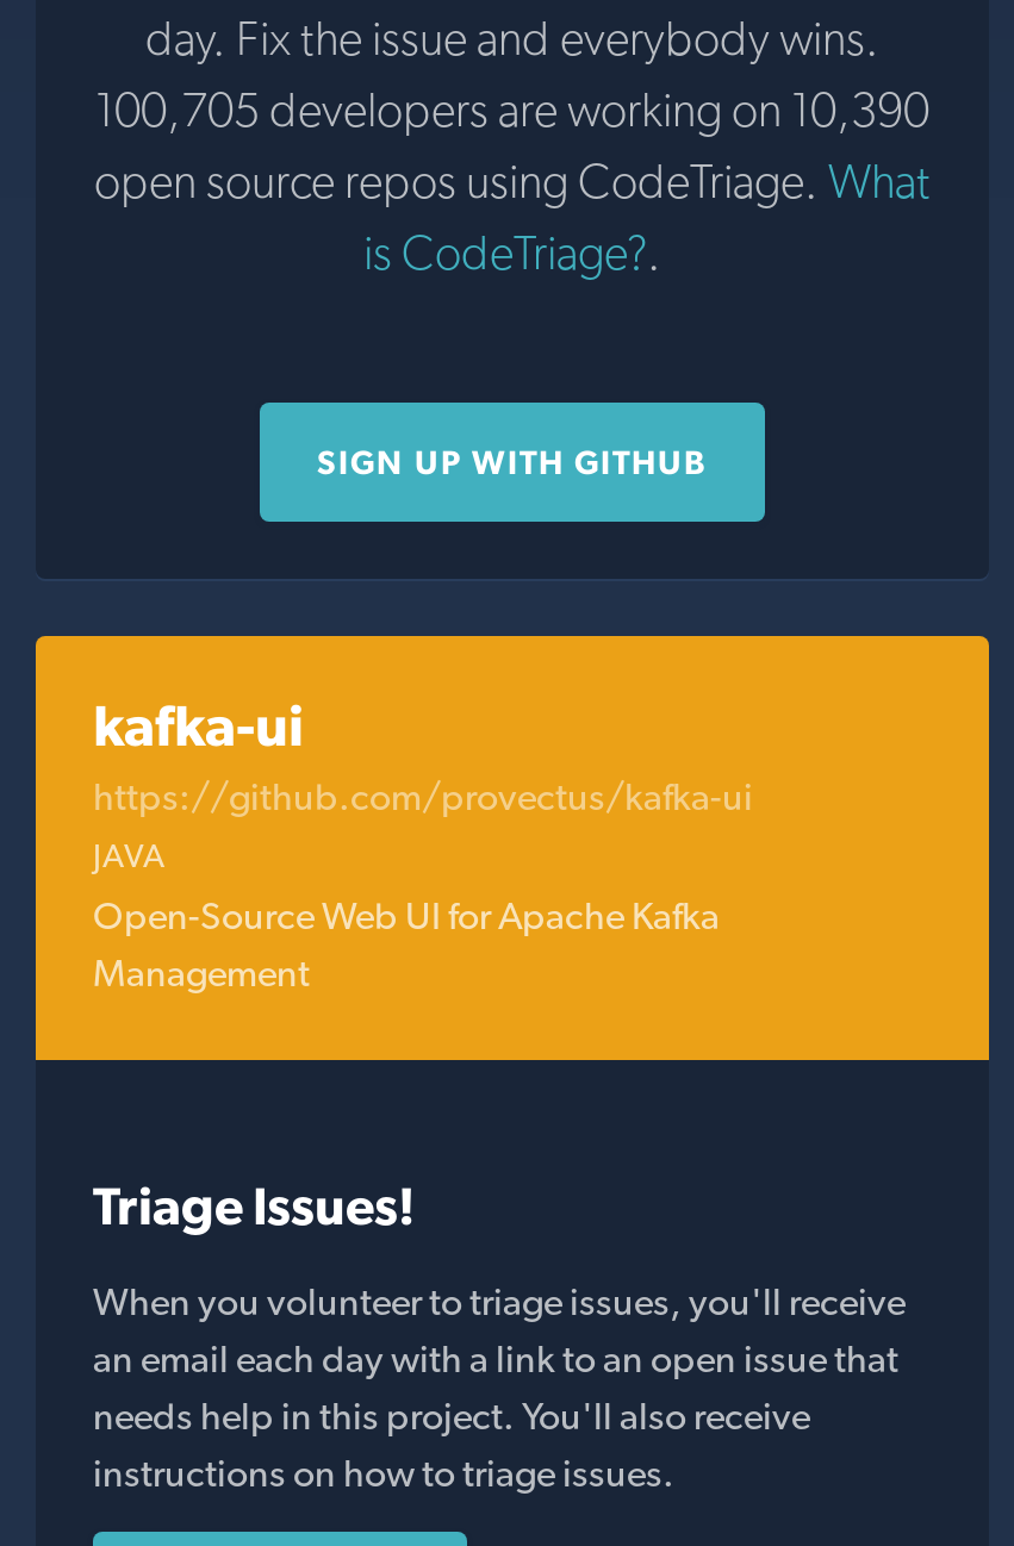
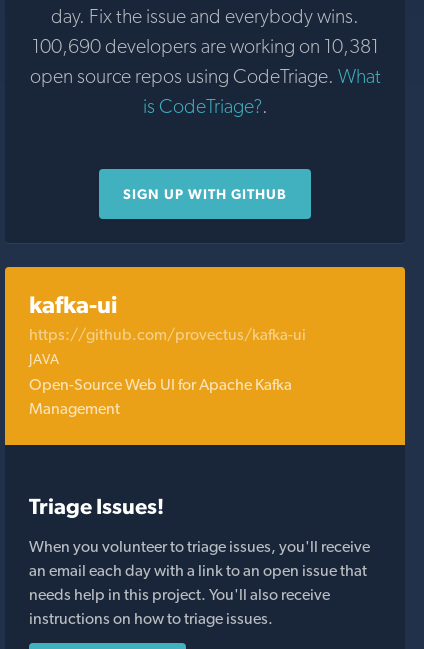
[95,81,929,138] 100,705 developers are working on 10,390 -> [31,34,378,58] 100,690 developers are working on 10,381

